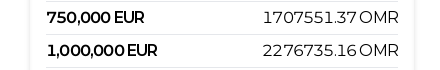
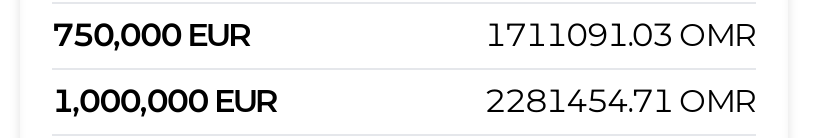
[262,8,398,27] 1707551.37 OMR -> [484,16,756,54] 1711091.03 OMR
[262,41,398,60] 2276735.16 OMR -> [484,82,756,120] 2281454.71 OMR

